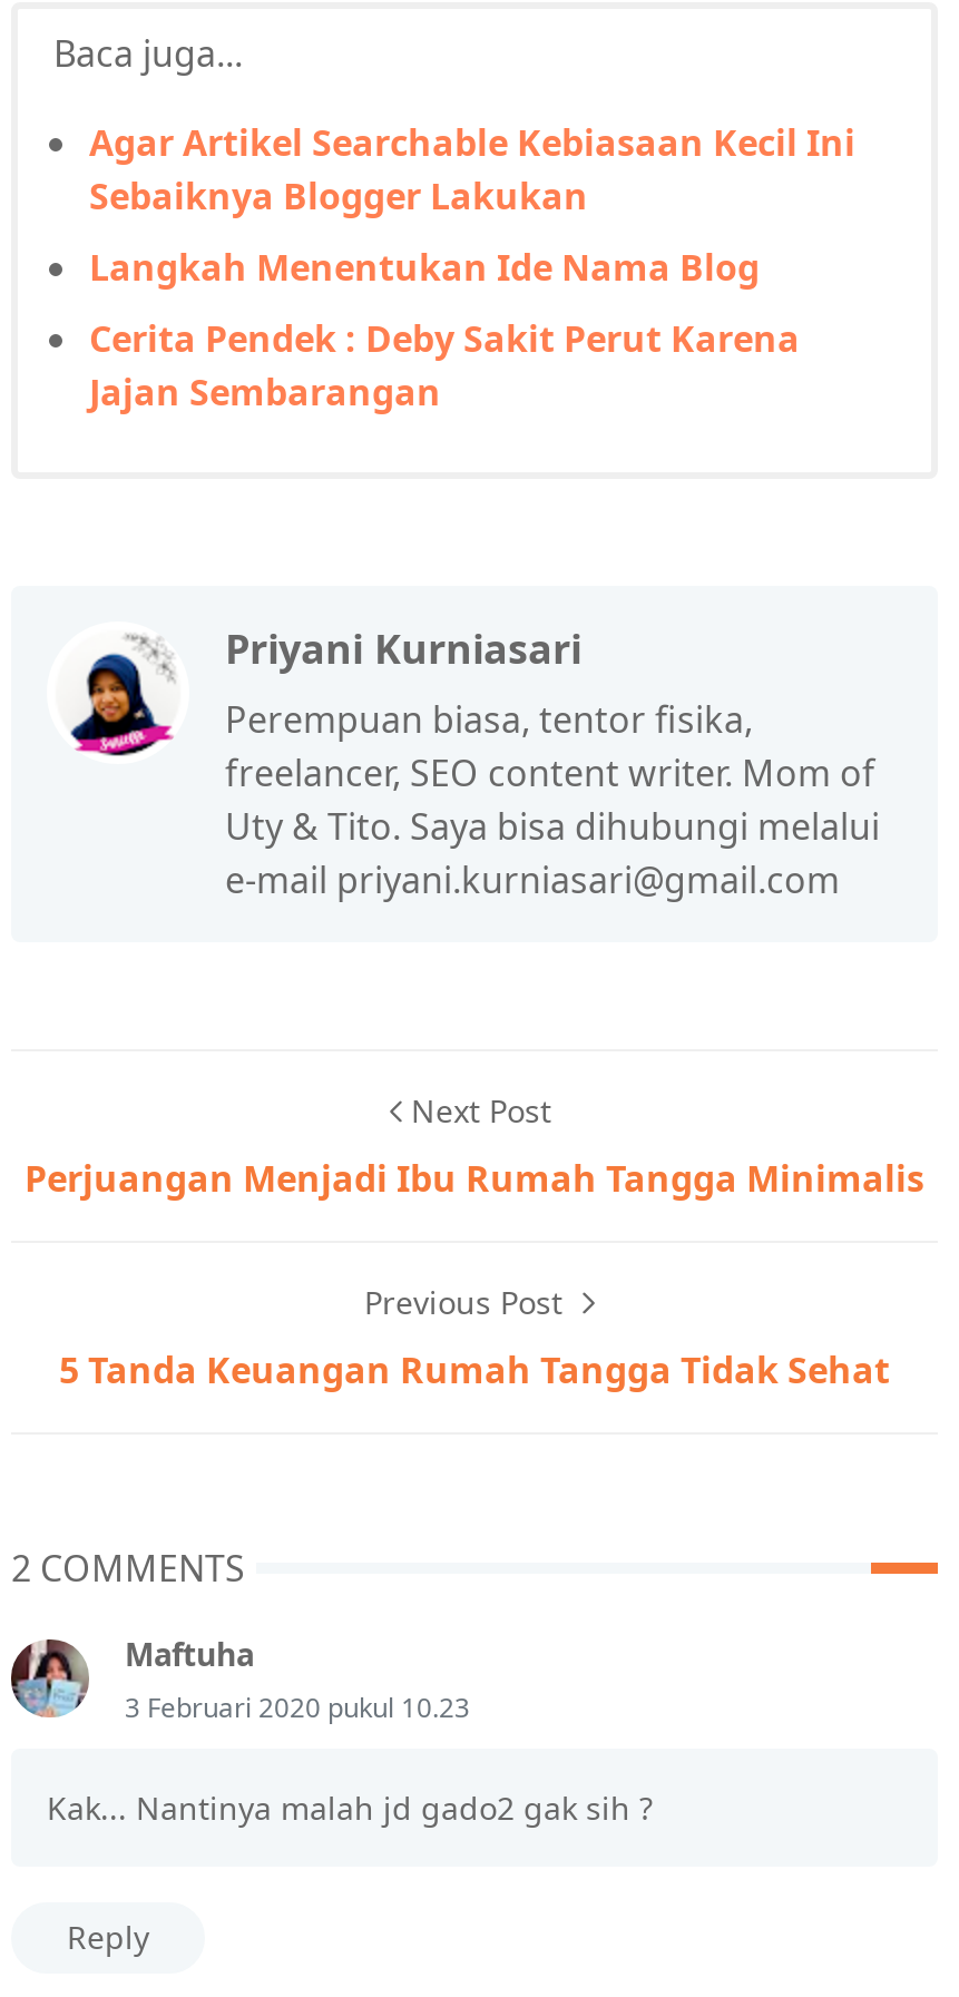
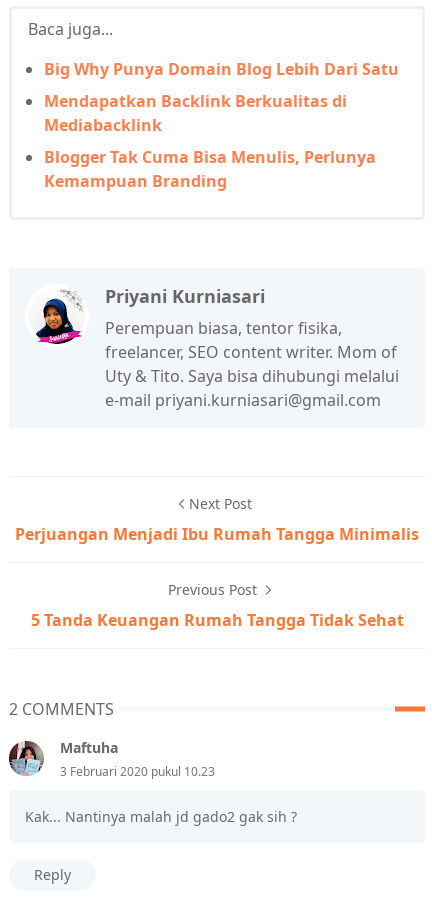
[89,118,855,220] Agar Artikel Searchable Kebiasaan Kecil Ini | Sebaiknya Blogger Lakukan -> [44,58,399,80] Big Why Punya Domain Blog Lebih Dari Satu
[89,242,760,291] Langkah Menentukan Ide Nama Blog -> [44,90,347,136] Mendapatkan Backlink Berkualitas di | Mediabacklink
[89,314,800,416] Cerita Pendek : Deby Sakit Perut Karena | Jajan Sembarangan -> [44,146,376,192] Blogger Tak Cuma Bisa Menulis, Perlunya | Kemampuan Branding

